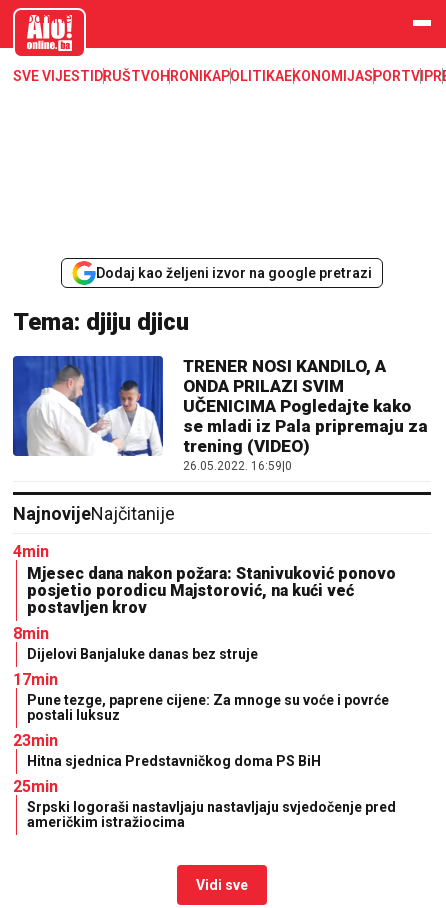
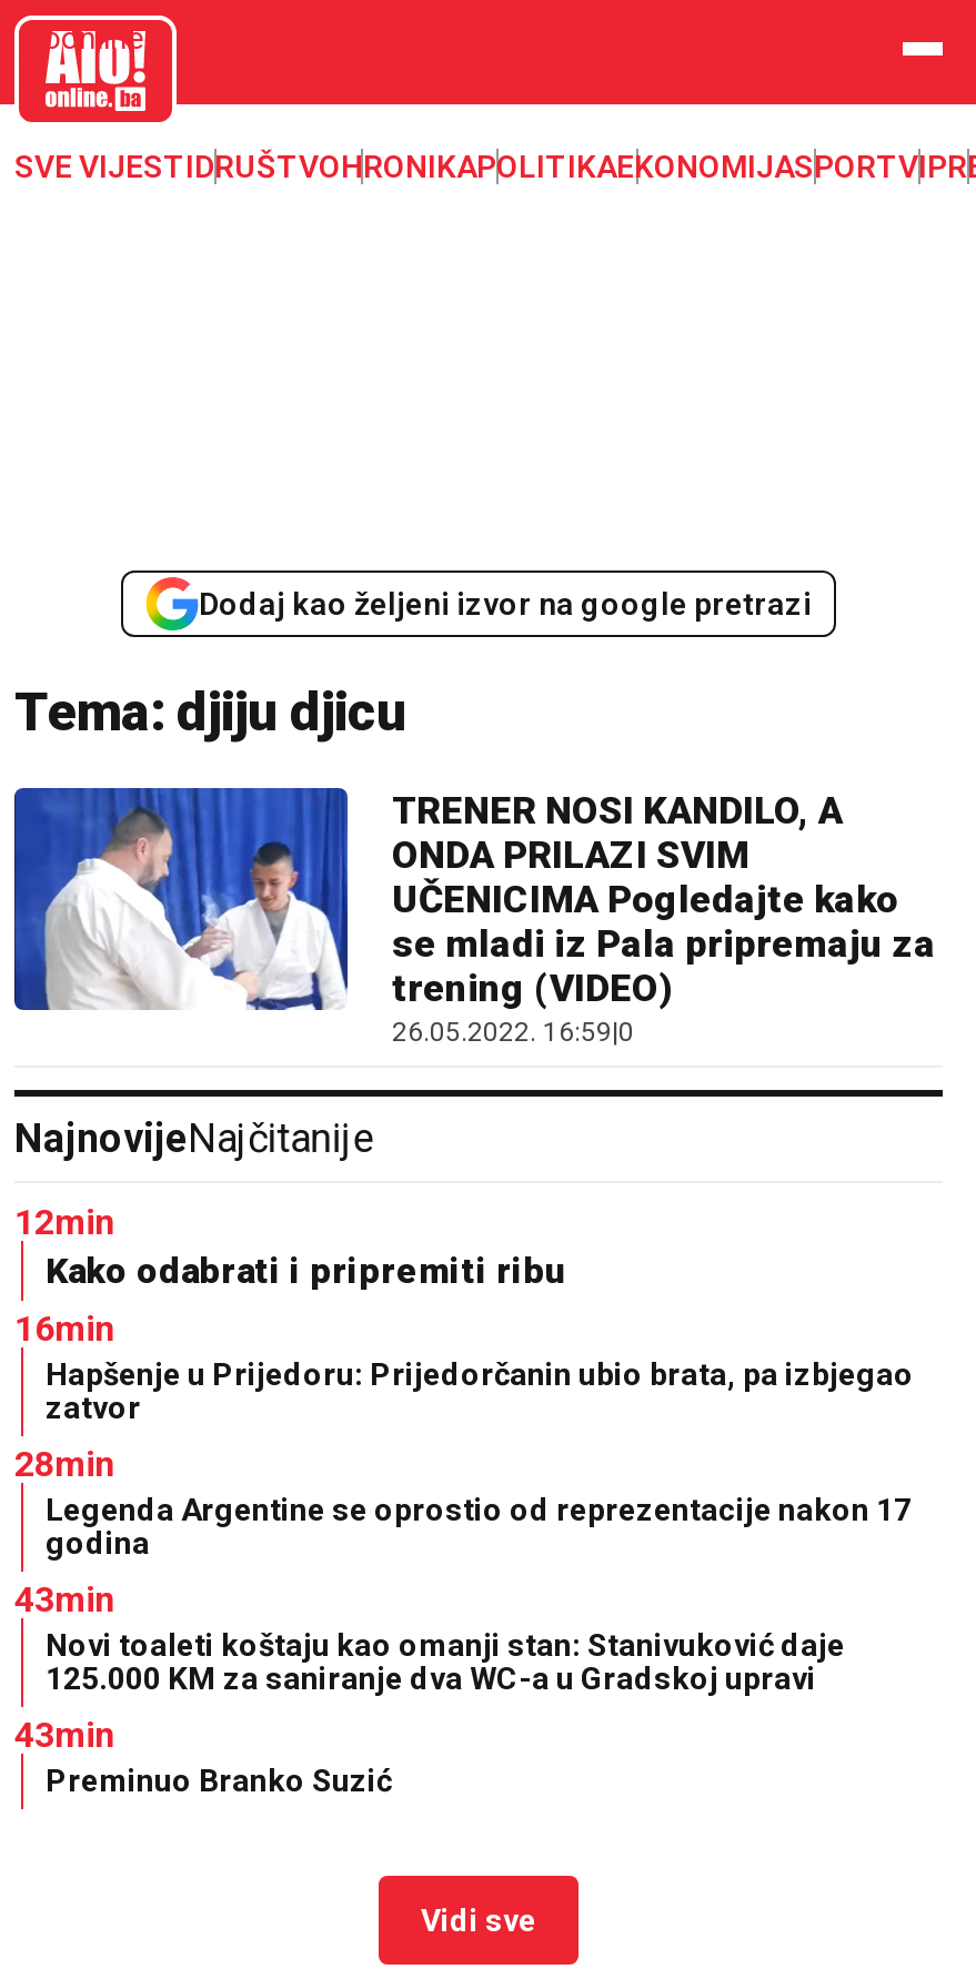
[13,542,396,830] 4min | Mjesec dana nakon požara: Stanivuković ponovo | posjetio porodicu Majstorović, na kući već | postavljen krov | 8min | Dijelovi Banjaluke danas bez struje | 17min | Pune tezge, paprene cijene: Za mnoge su voće i povrće | postali luksuz | 23min | Hitna sjednica Predstavničkog doma PS BiH | 25min | Srpski logoraši nastavljaju nastavljaju svjedočenje pred | američkim istražiocima -> [14,1201,914,1798] 12min | Kako odabrati i pripremiti ribu | 16min | Hapšenje u Prijedoru: Prijedorčanin ubio brata, pa izbjegao | zatvor | 28min | Legenda Argentine se oprostio od reprezentacije nakon 17 | godina | 43min | Novi toaleti koštaju kao omanji stan: Stanivuković daje | 125.000 KM za saniranje dva WC-a u Gradskoj upravi | 43min | Preminuo Branko Suzić

